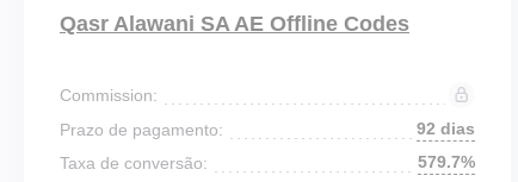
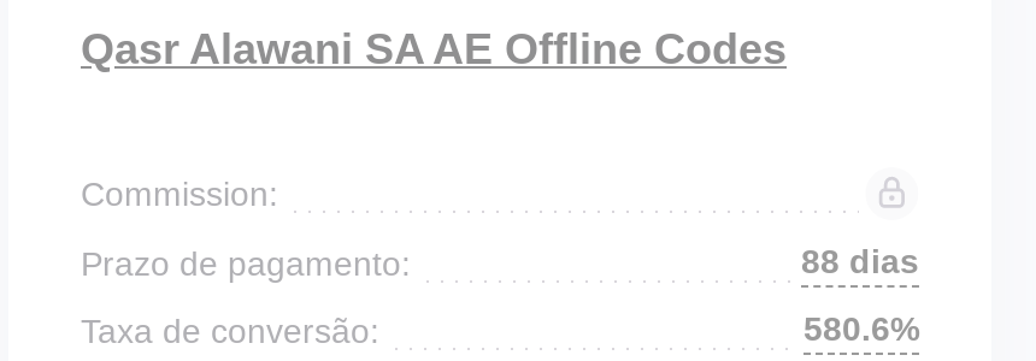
[417,119,475,138] 92 dias -> [801,242,919,280] 88 dias
[418,152,475,171] 579.7% -> [804,309,919,348] 580.6%

